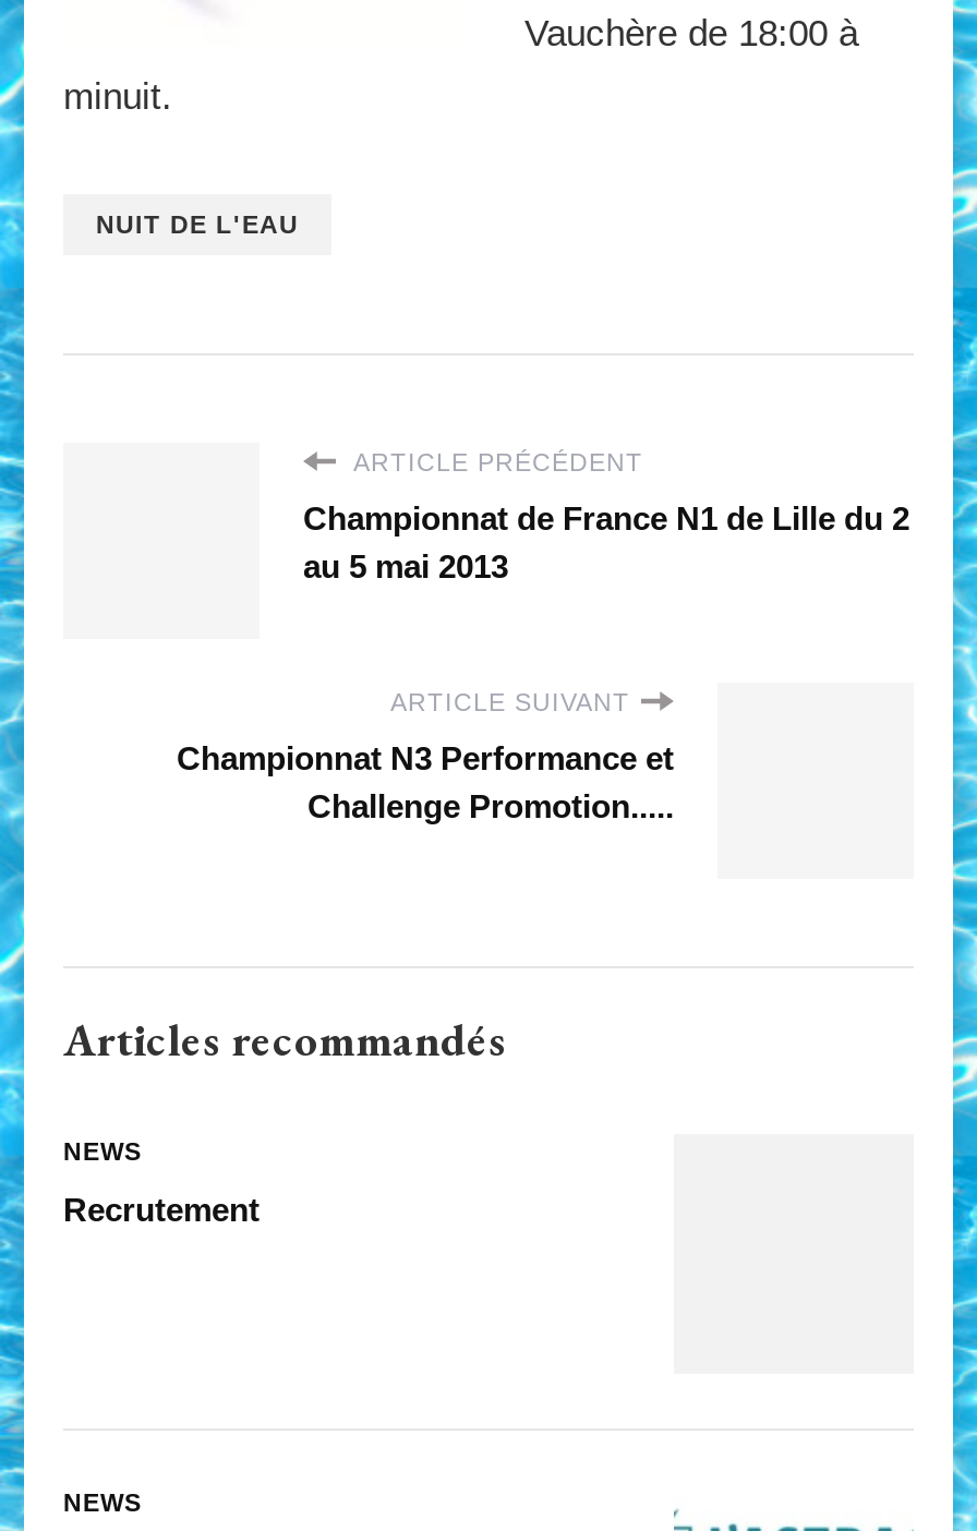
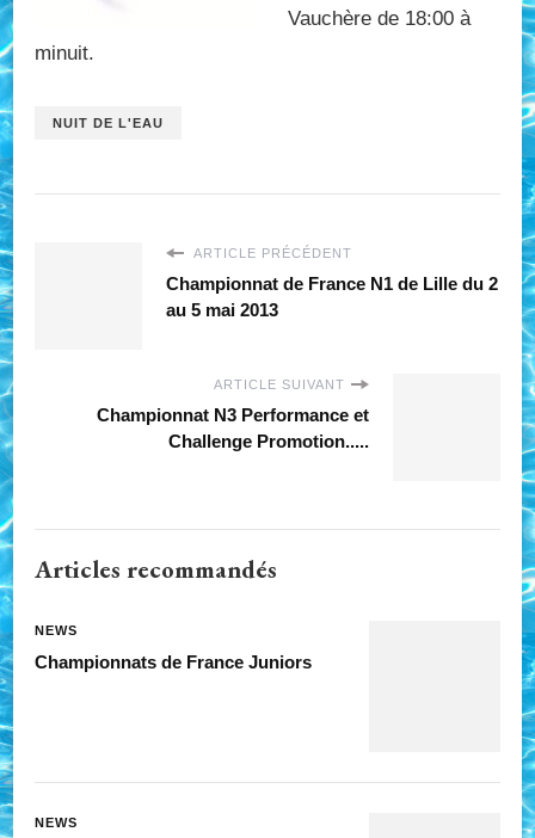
[63,1191,260,1228] Recrutement -> [35,652,312,672] Championnats de France Juniors

